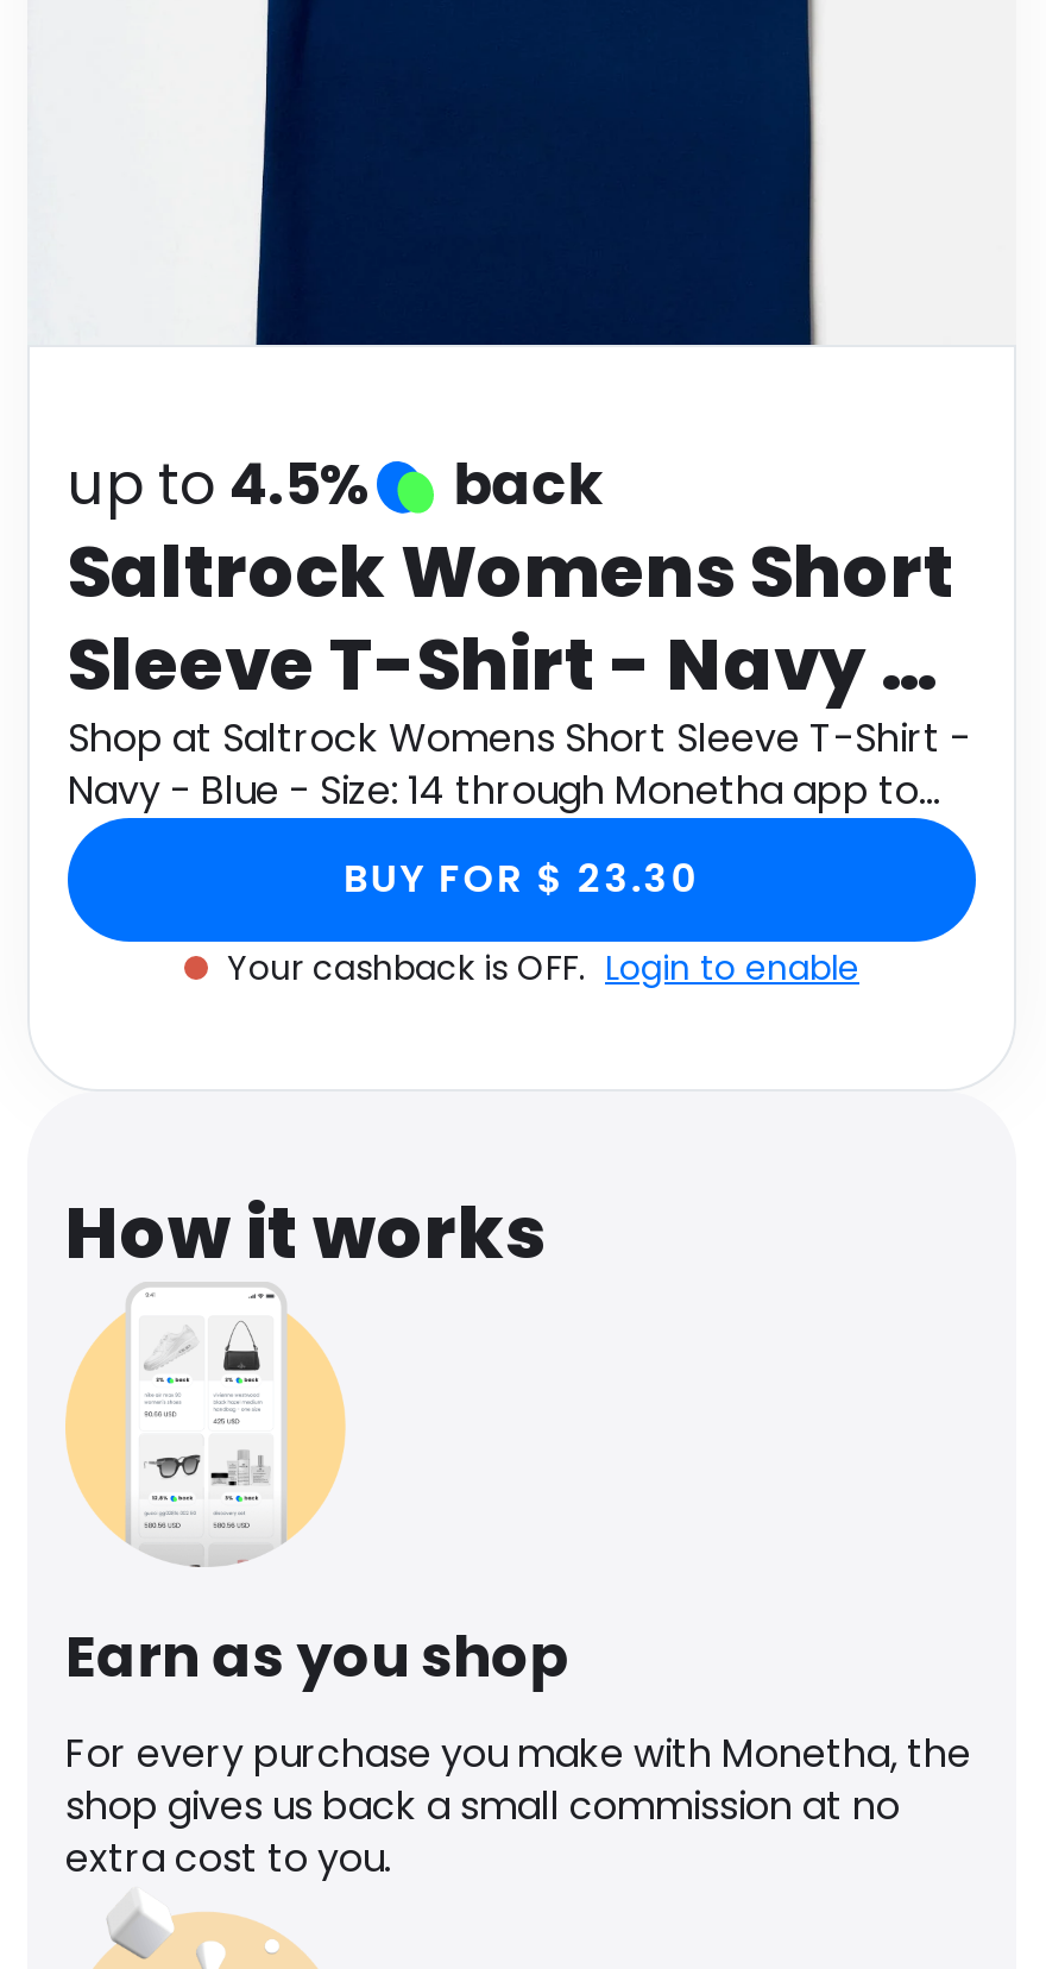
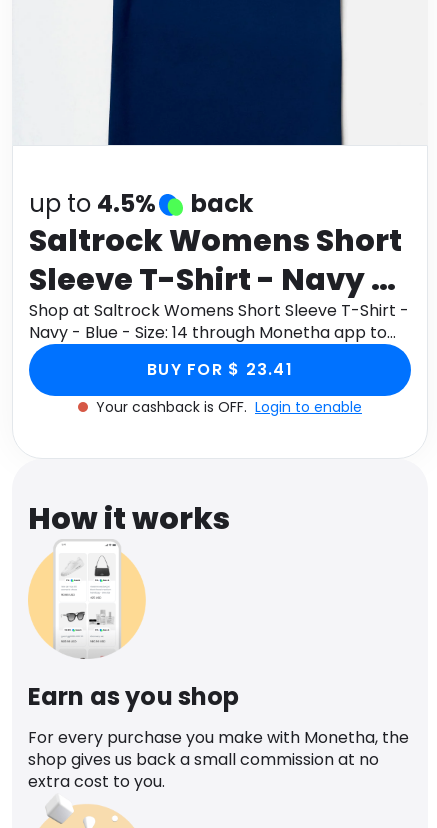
[344,851,700,906] BUY FOR $ 23.30 -> [147,358,293,381] BUY FOR $ 23.41

